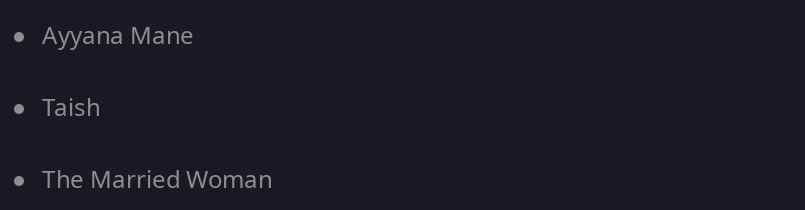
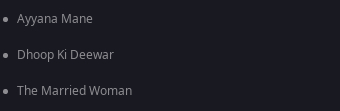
[42,90,100,126] Taish -> [17,46,114,64] Dhoop Ki Deewar

